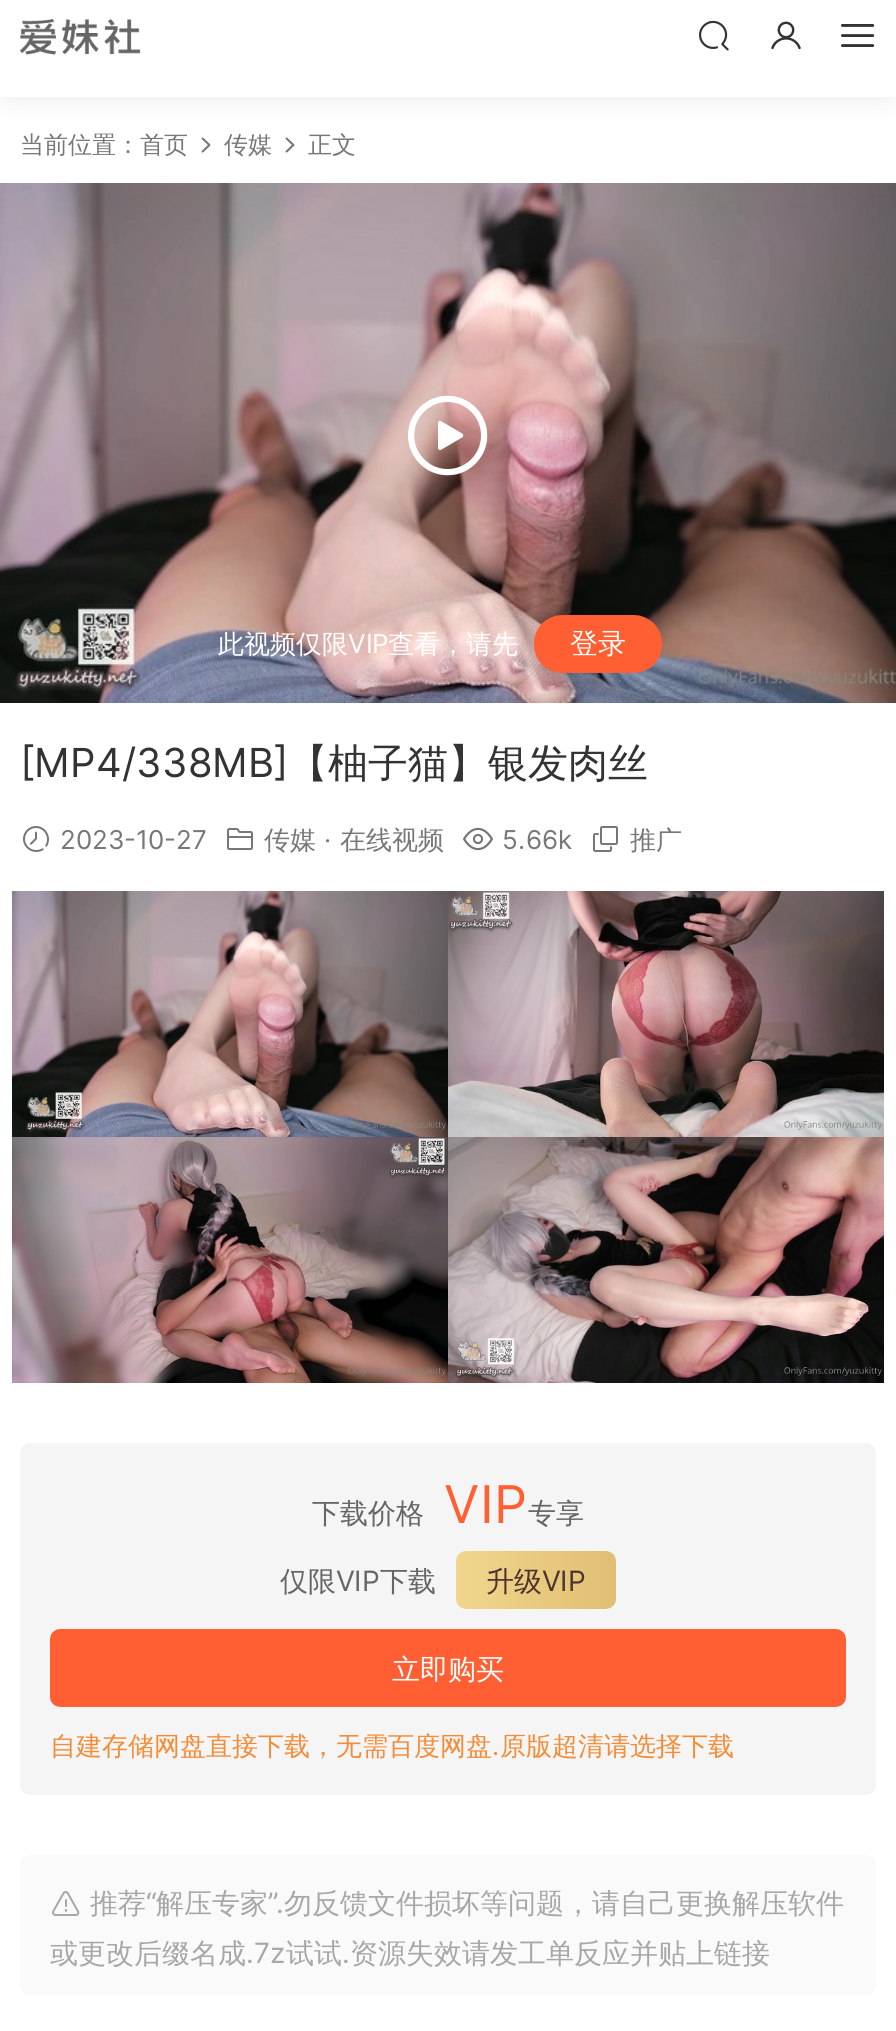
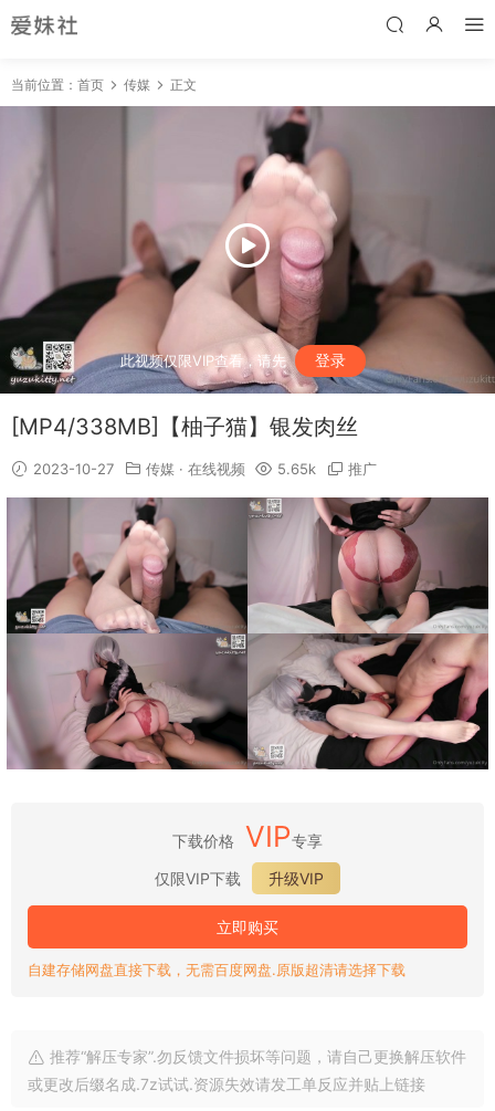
[52,823,682,855] 2023-10-27 传媒·在线视频 5.66k 推广 -> [29,460,377,478] 2023-10-27 传媒·在线视频 5.65k 推广

